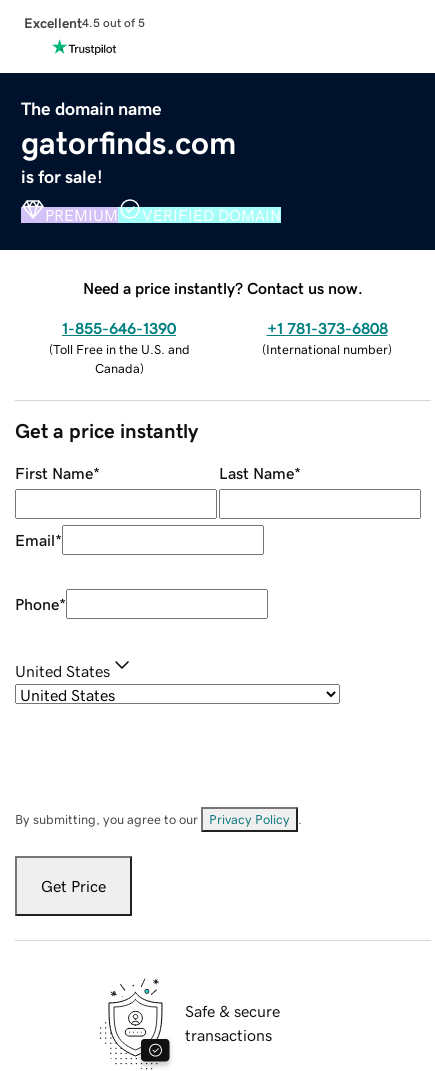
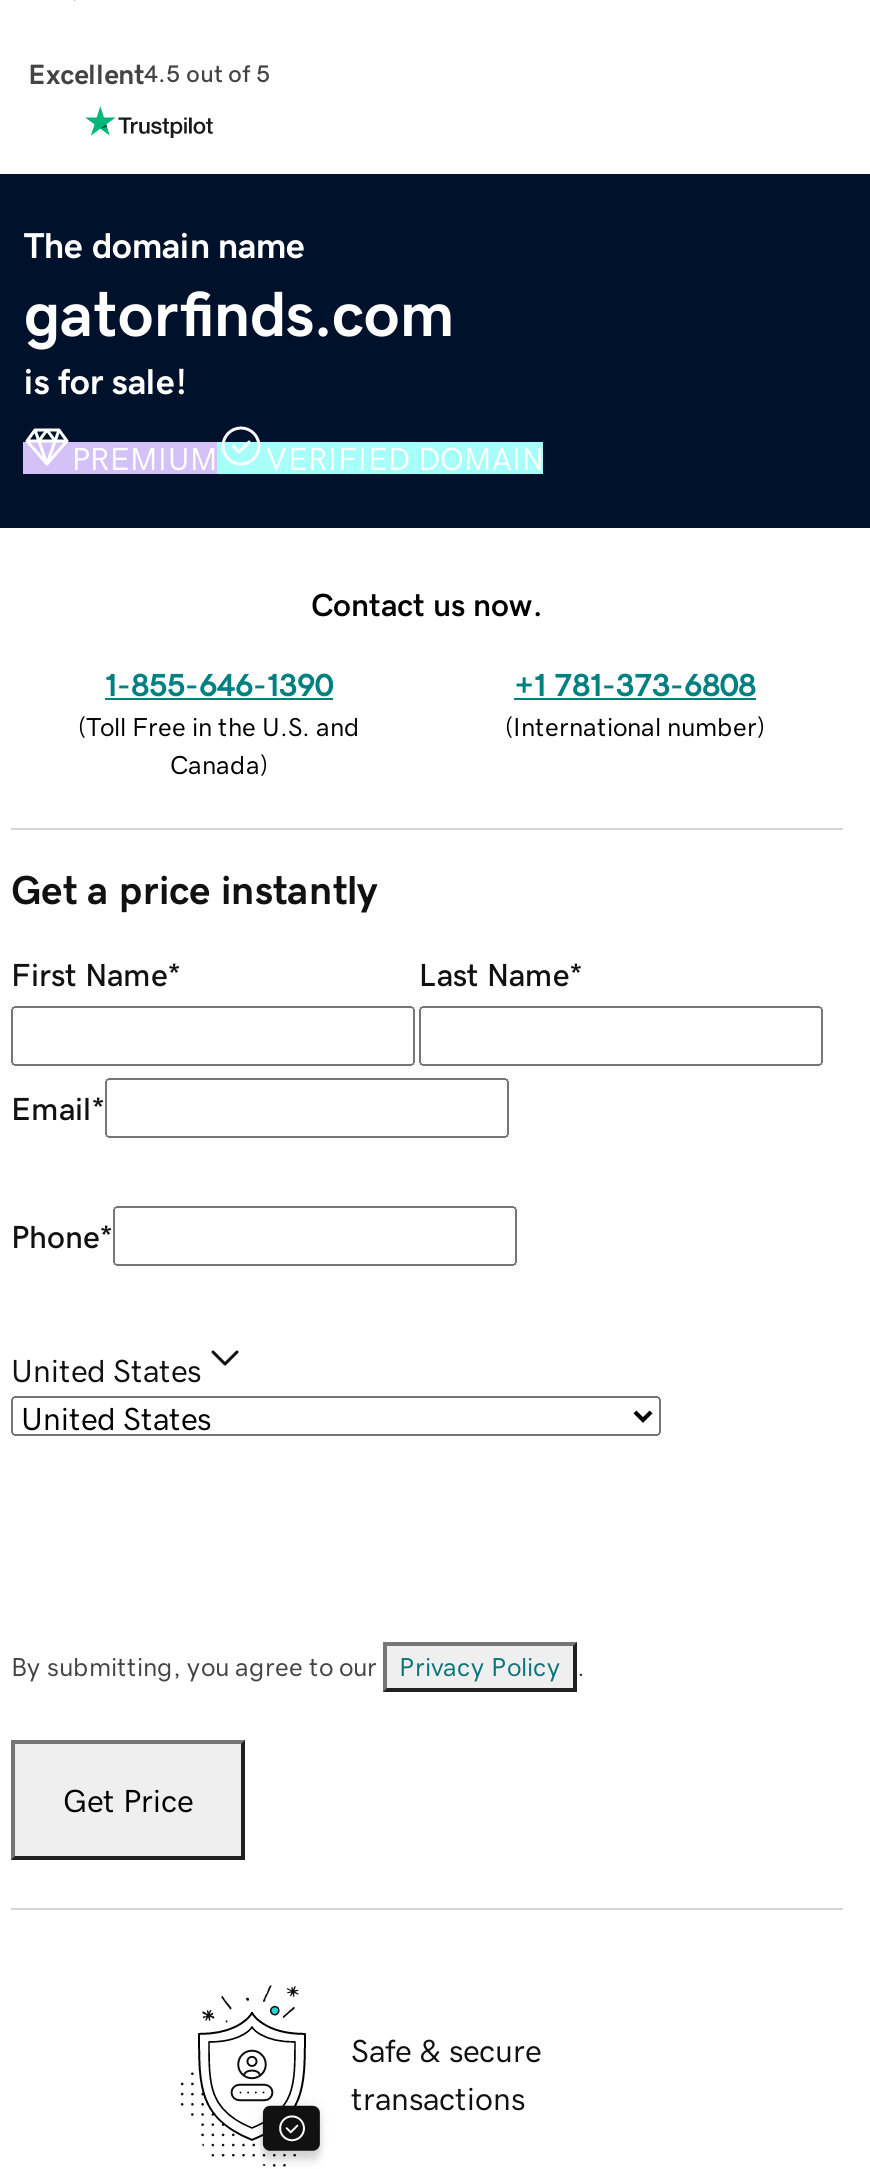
[83,280,363,296] Need a price instantly? Contact us now. -> [311,587,543,619] Contact us now.

